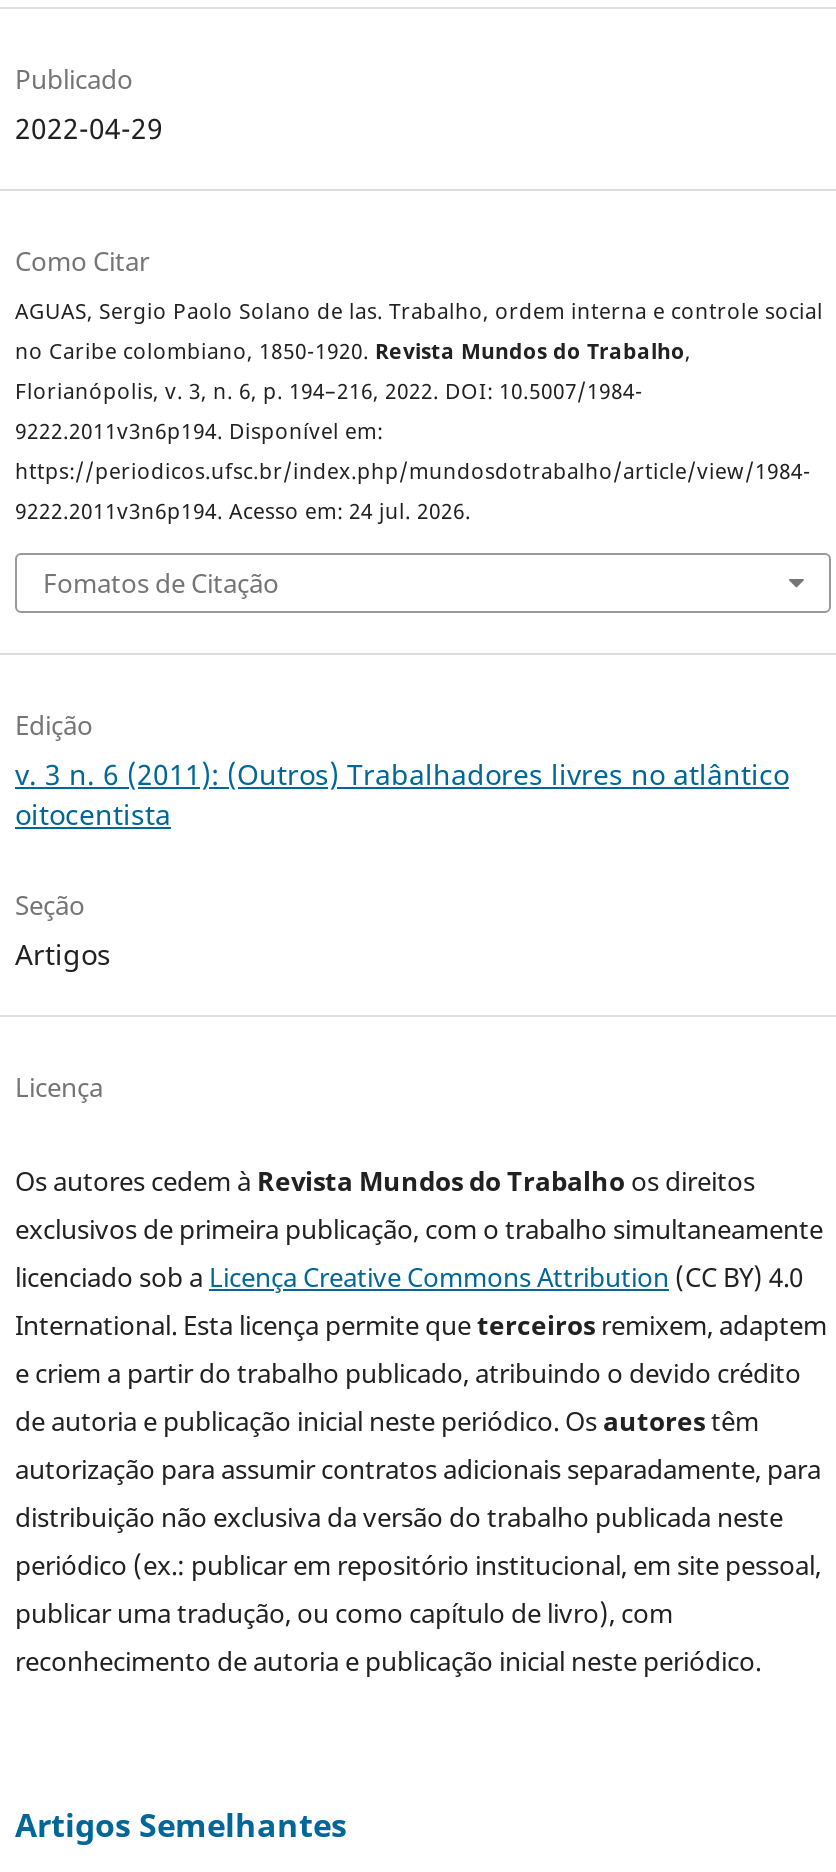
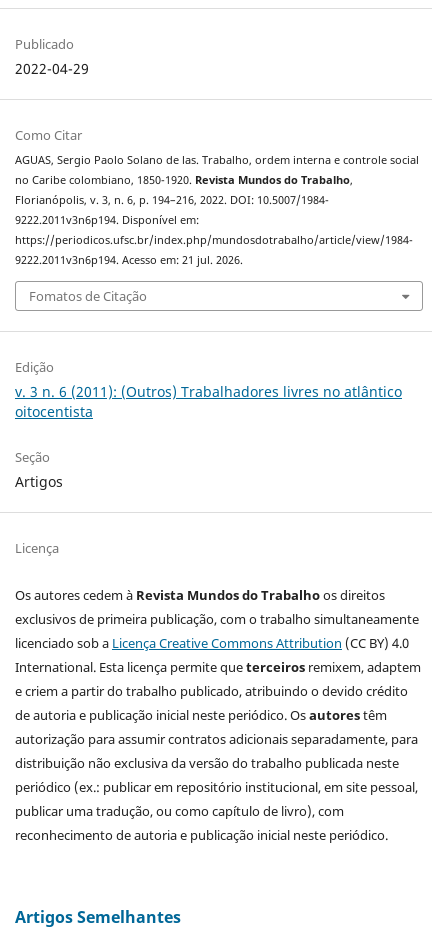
[15,497,471,525] 9222.2011v3n6p194. Acesso em: 24 jul. 2026. -> [15,253,243,267] 9222.2011v3n6p194. Acesso em: 21 jul. 2026.

